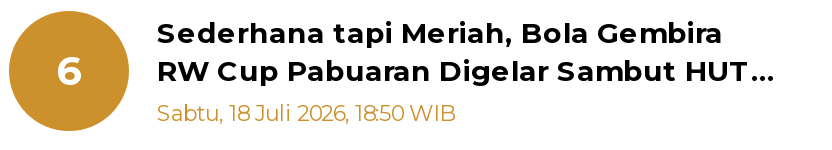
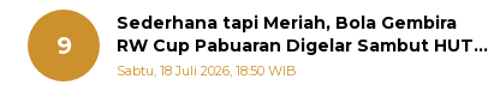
[56,47,82,95] 6 -> [56,31,72,60] 9

